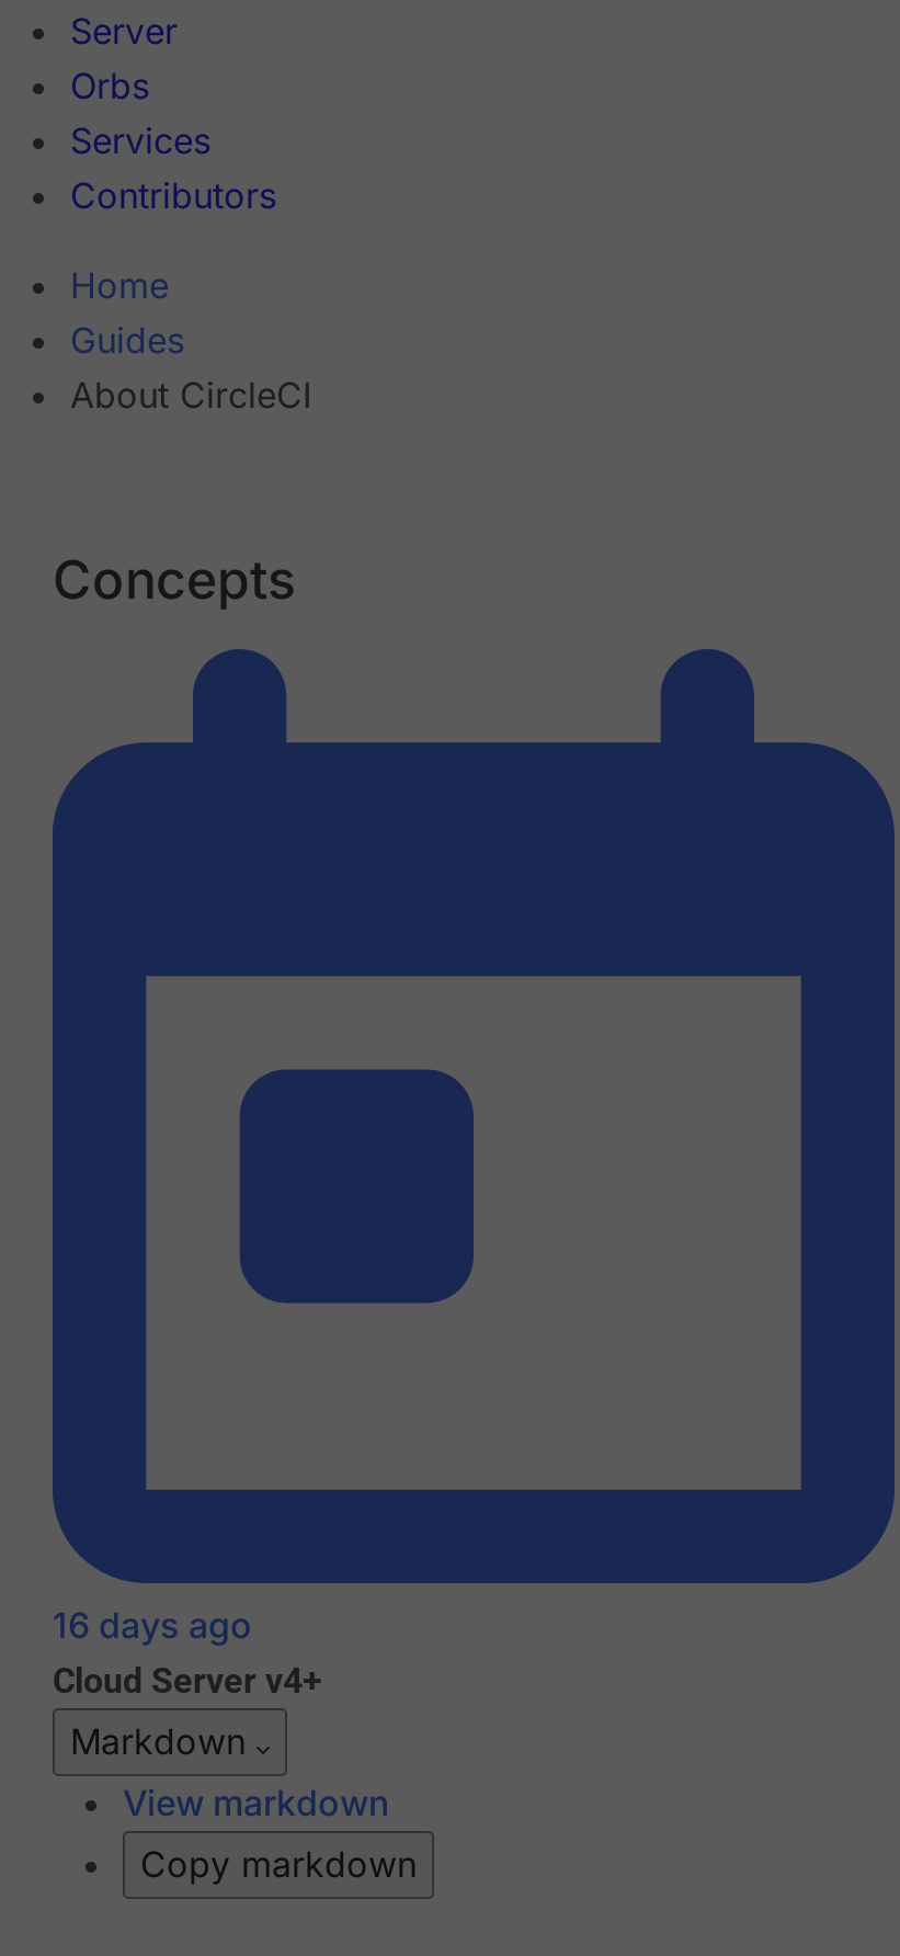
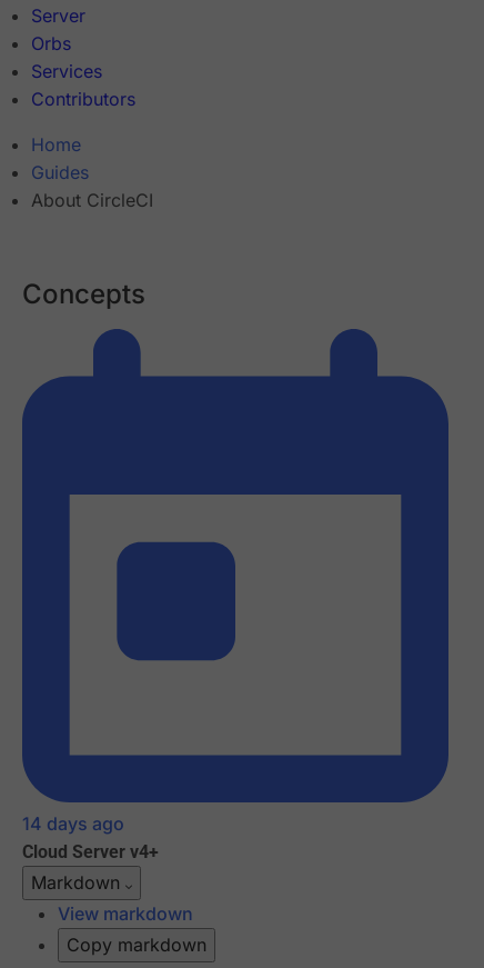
[53,1604,252,1648] 16 days ago -> [22,813,124,835] 14 days ago

